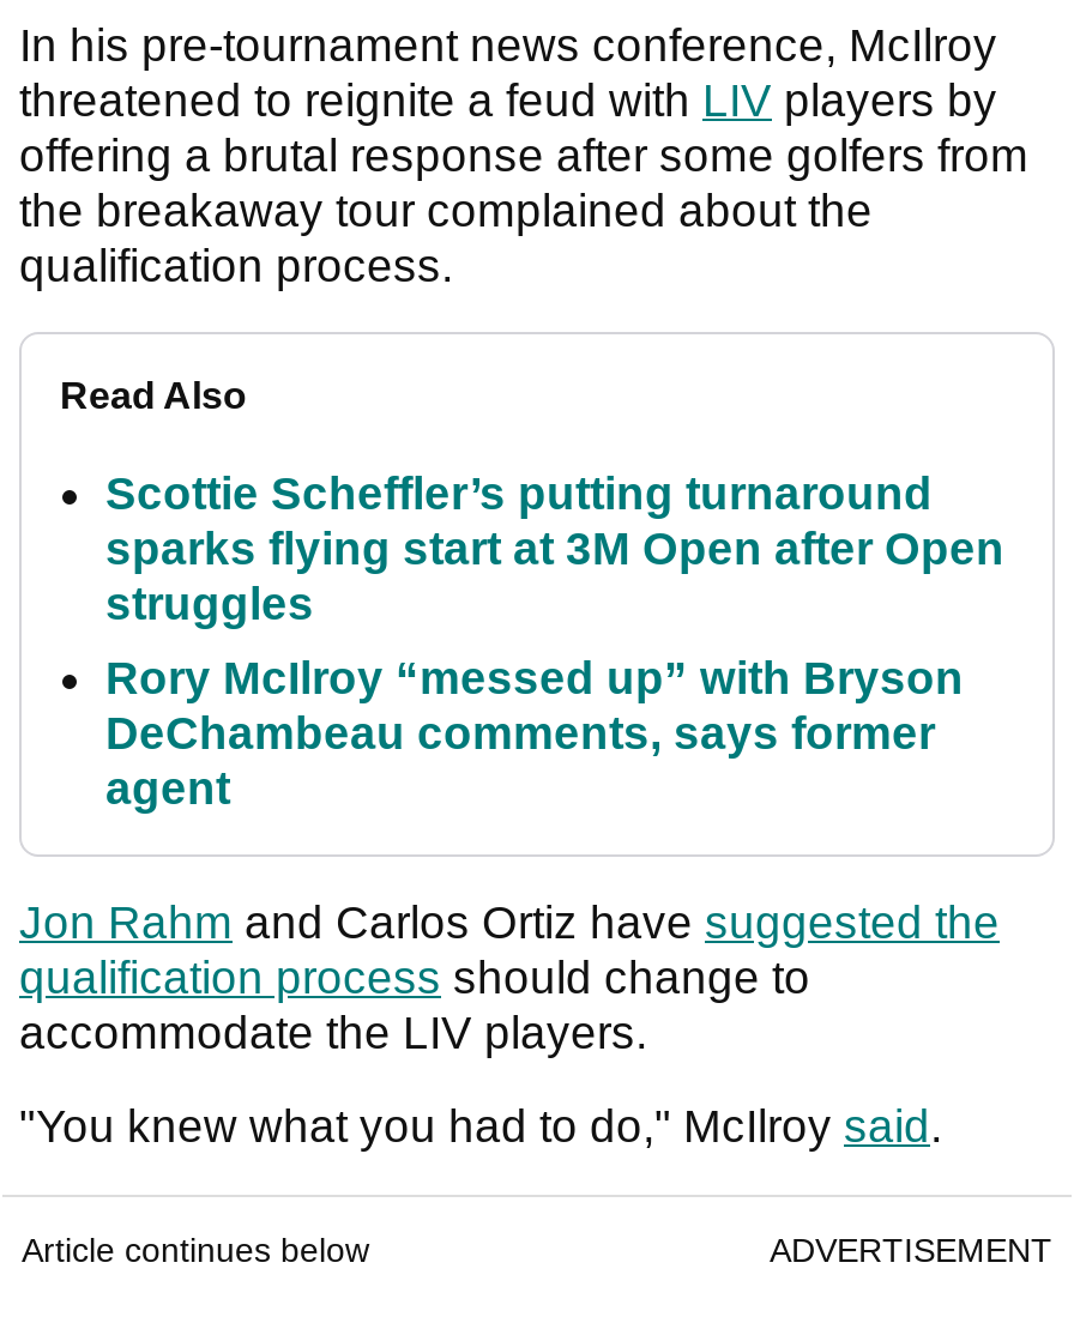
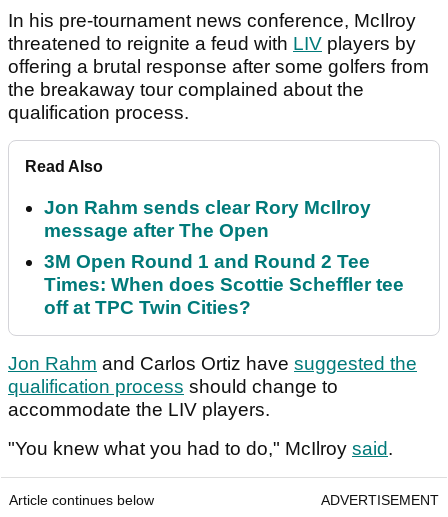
[105,468,1004,628] Scottie Scheffler’s putting turnaround | sparks flying start at 3M Open after Open | struggles -> [44,197,371,241] Jon Rahm sends clear Rory McIlroy | message after The Open
[105,652,964,813] Rory McIlroy “messed up” with Bryson | DeChambeau comments, says former | agent -> [44,251,404,318] 3M Open Round 1 and Round 2 Tee | Times: When does Scottie Scheffler tee | off at TPC Twin Cities?

